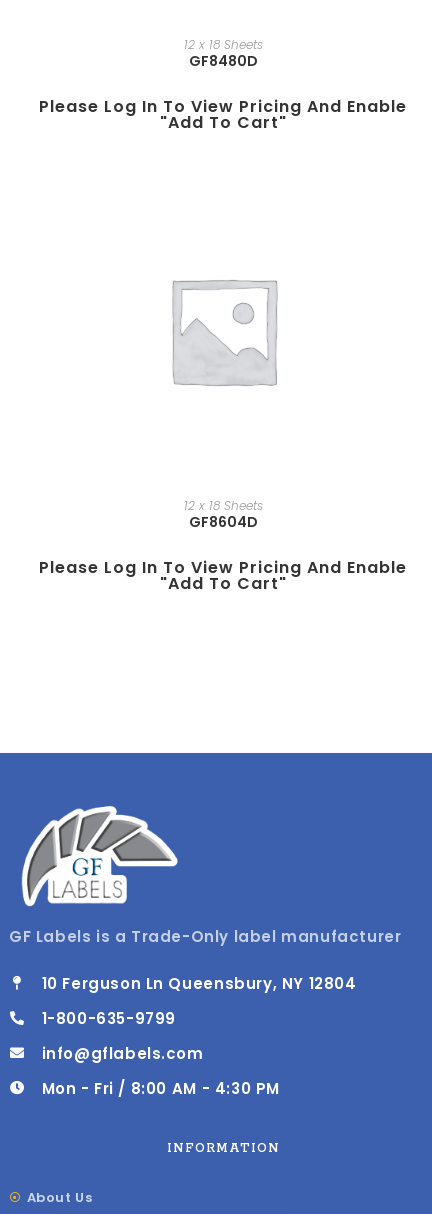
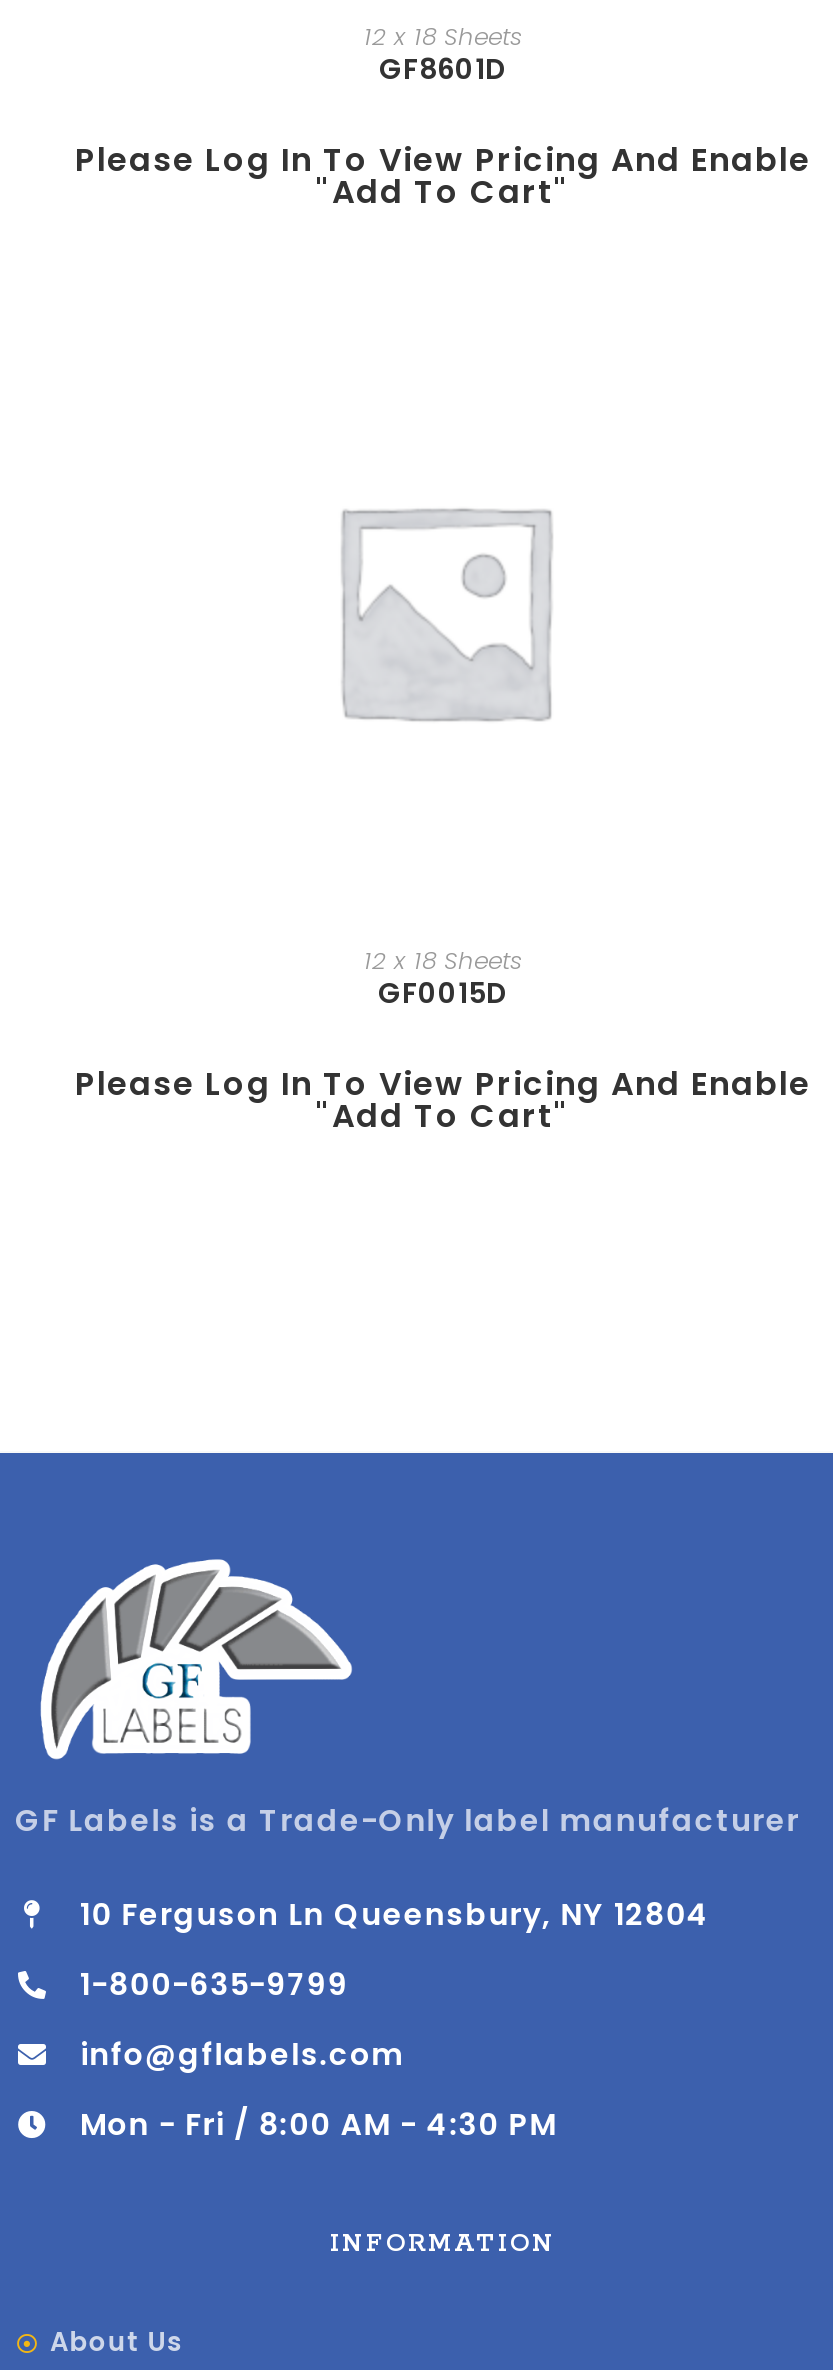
[188,51,257,71] GF8480D -> [379,50,507,90] GF8601D
[188,512,257,532] GF8604D -> [378,973,508,1013] GF0015D

